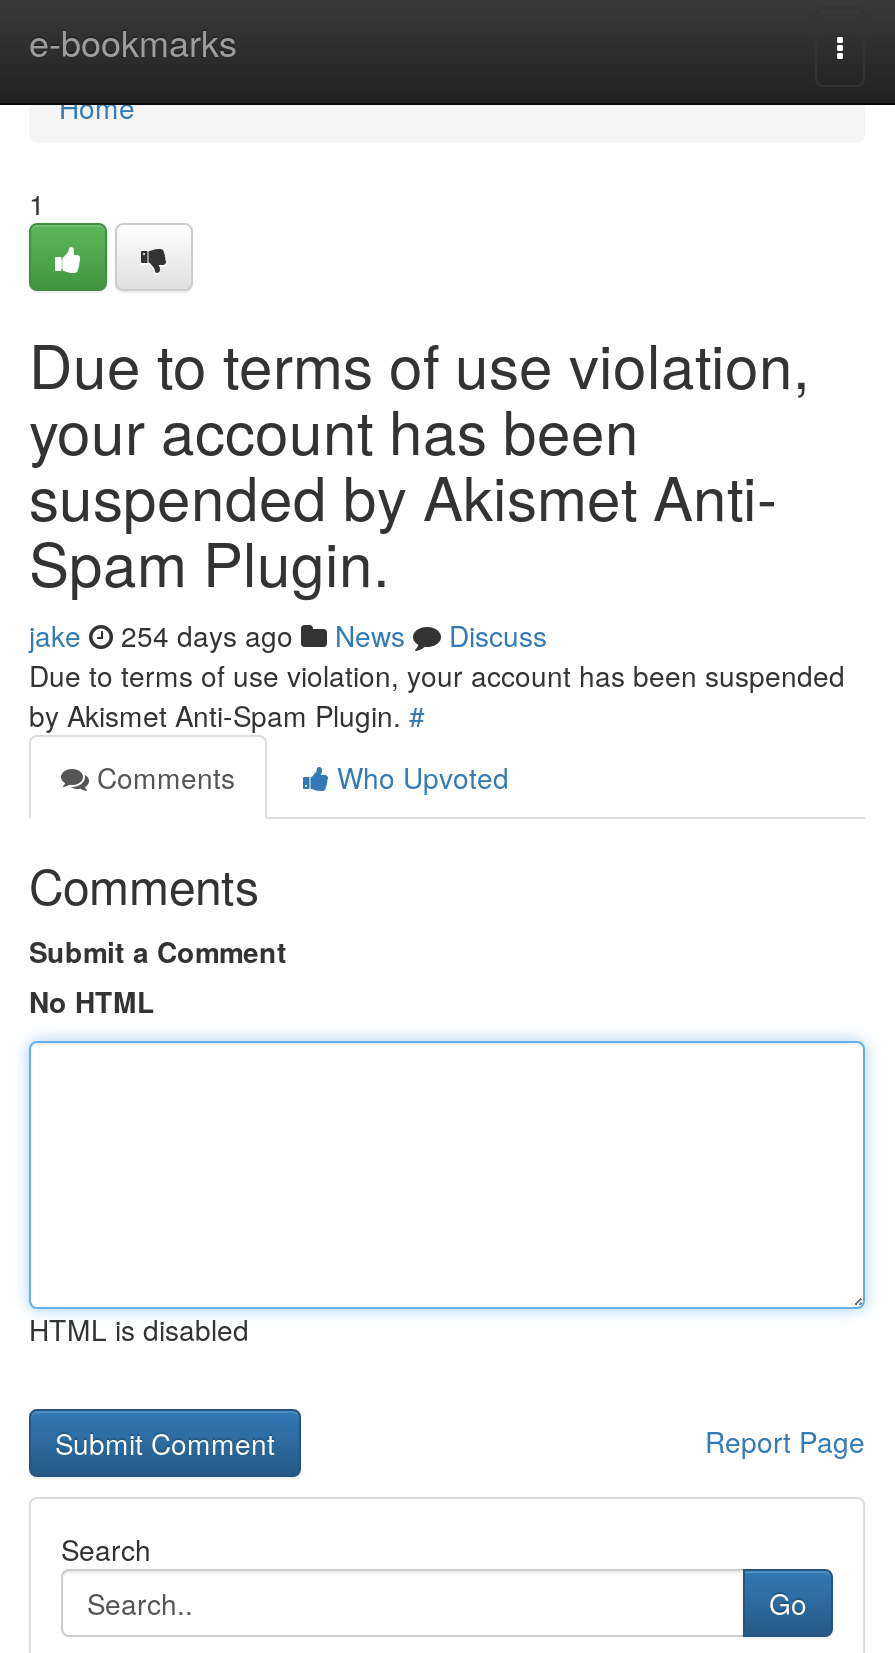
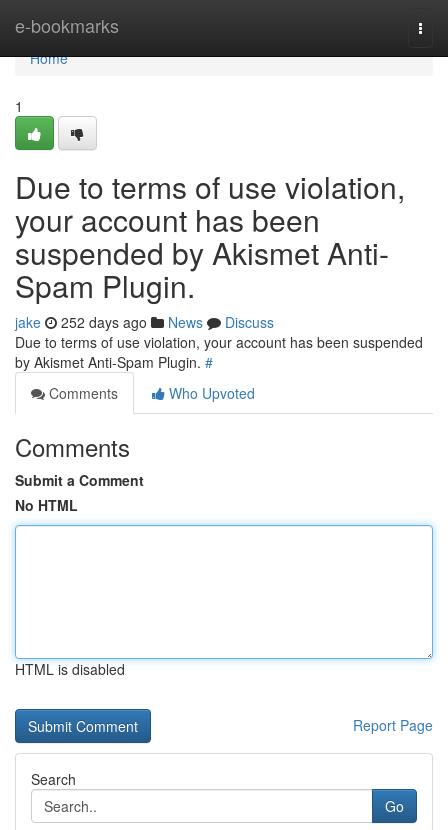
[29,615,547,655] jake 254 days ago News Discuss -> [15,312,274,332] jake 252 days ago News Discuss

